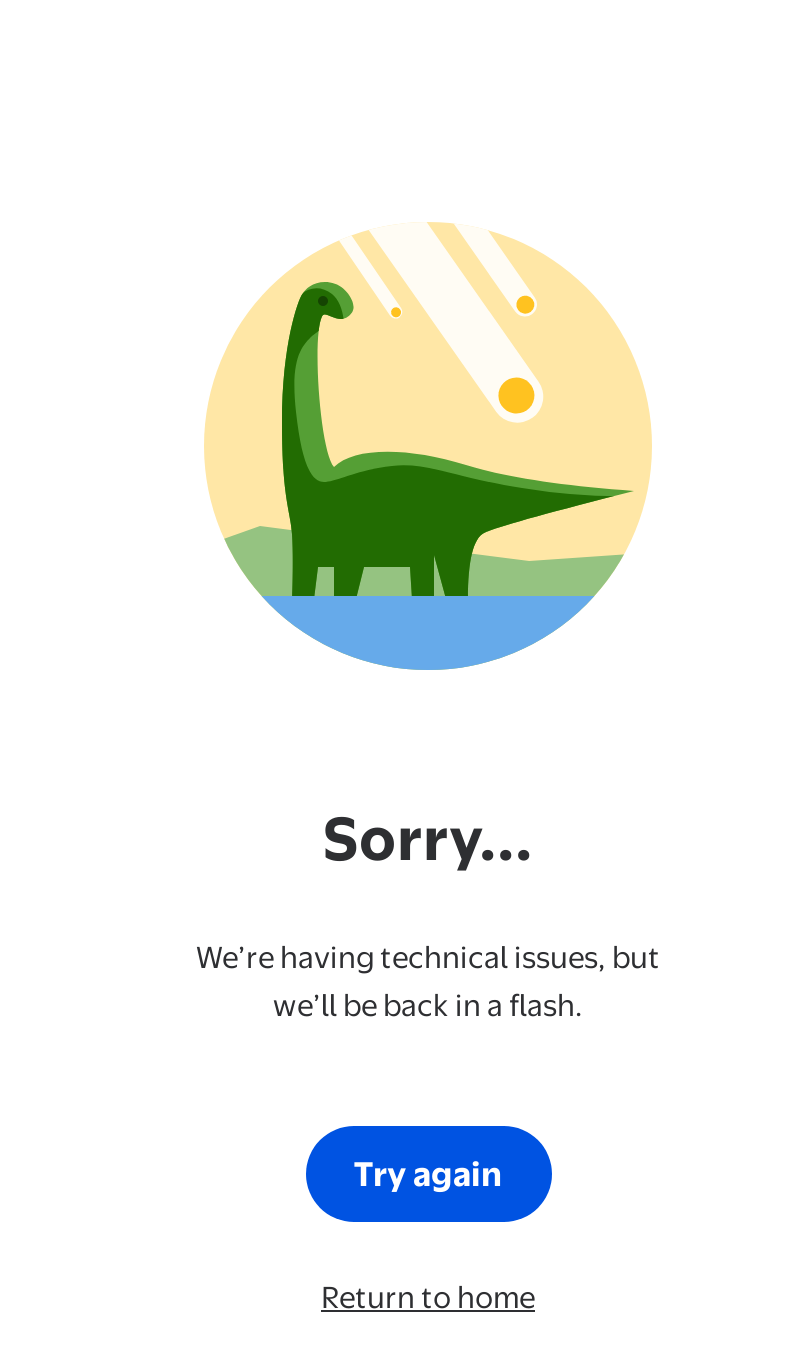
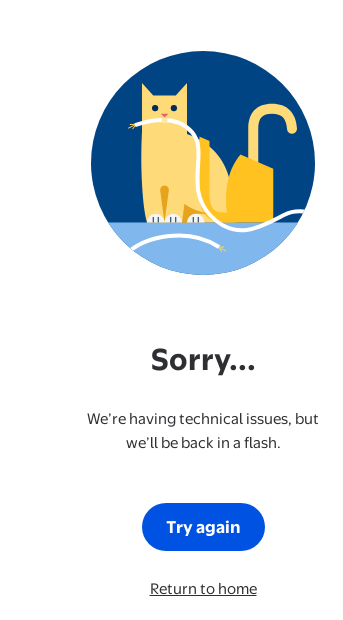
[204,222,652,624] [image] -> [90,50,316,253] [image]

